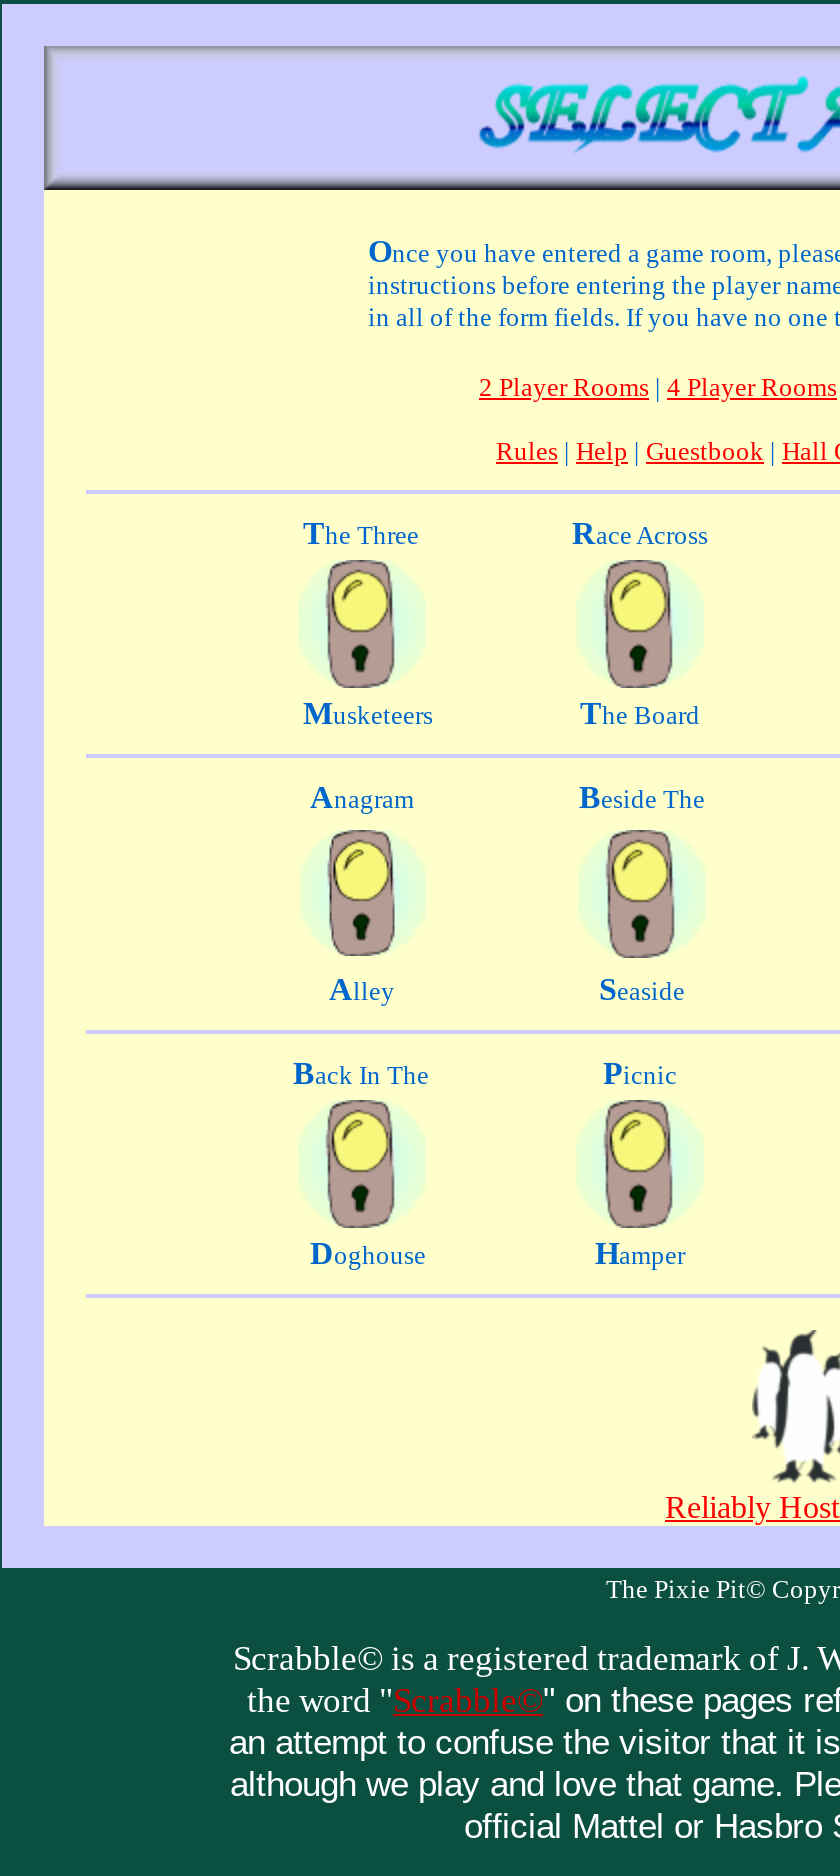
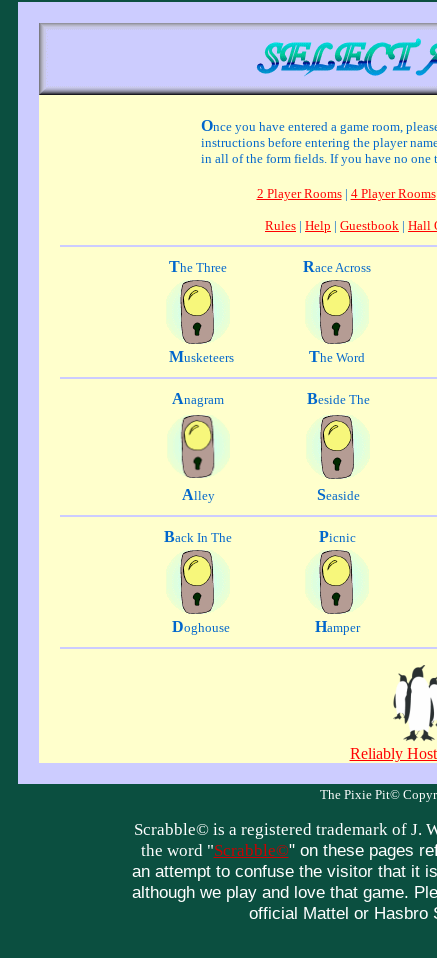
[580,696,700,730] The Board -> [309,348,365,365] The Word

